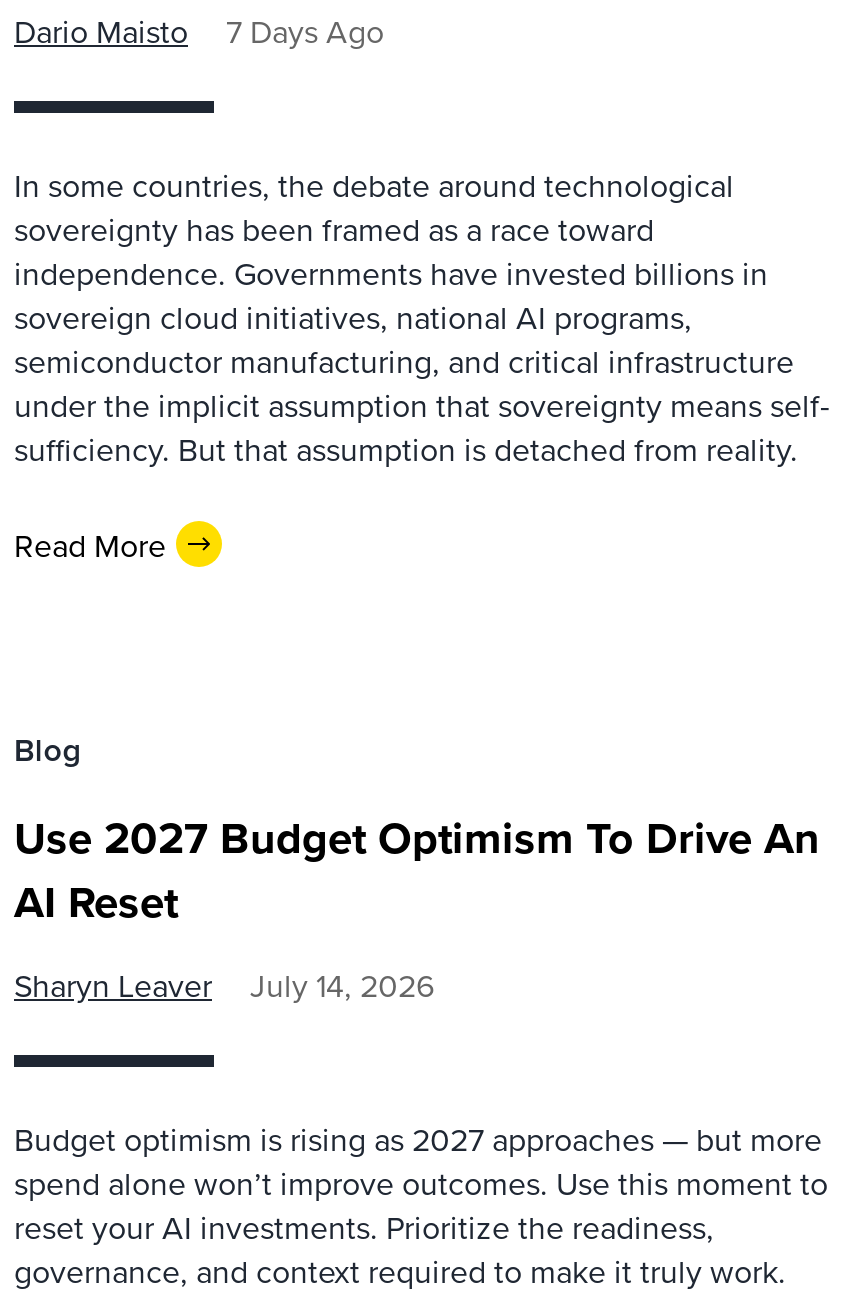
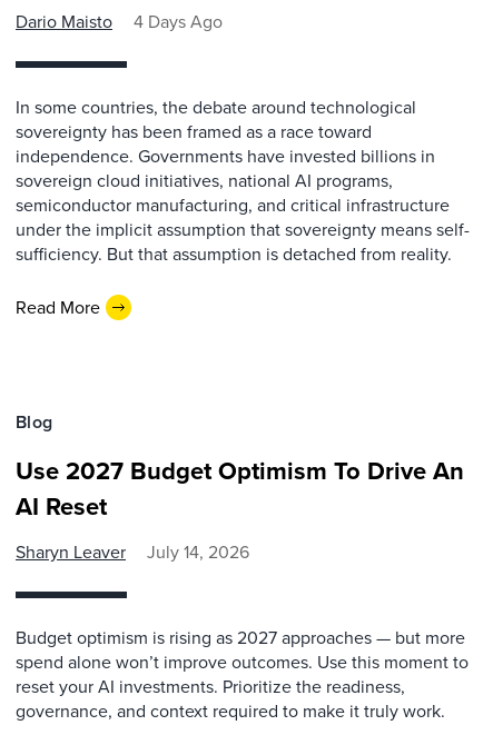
[14,9,384,53] Dario Maisto 7 Days Ago -> [16,9,223,34] Dario Maisto 4 Days Ago

